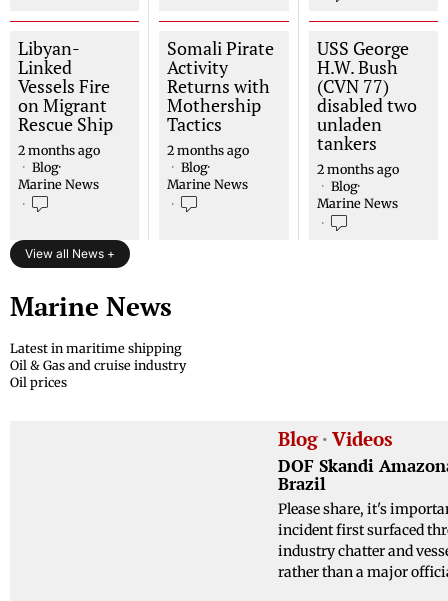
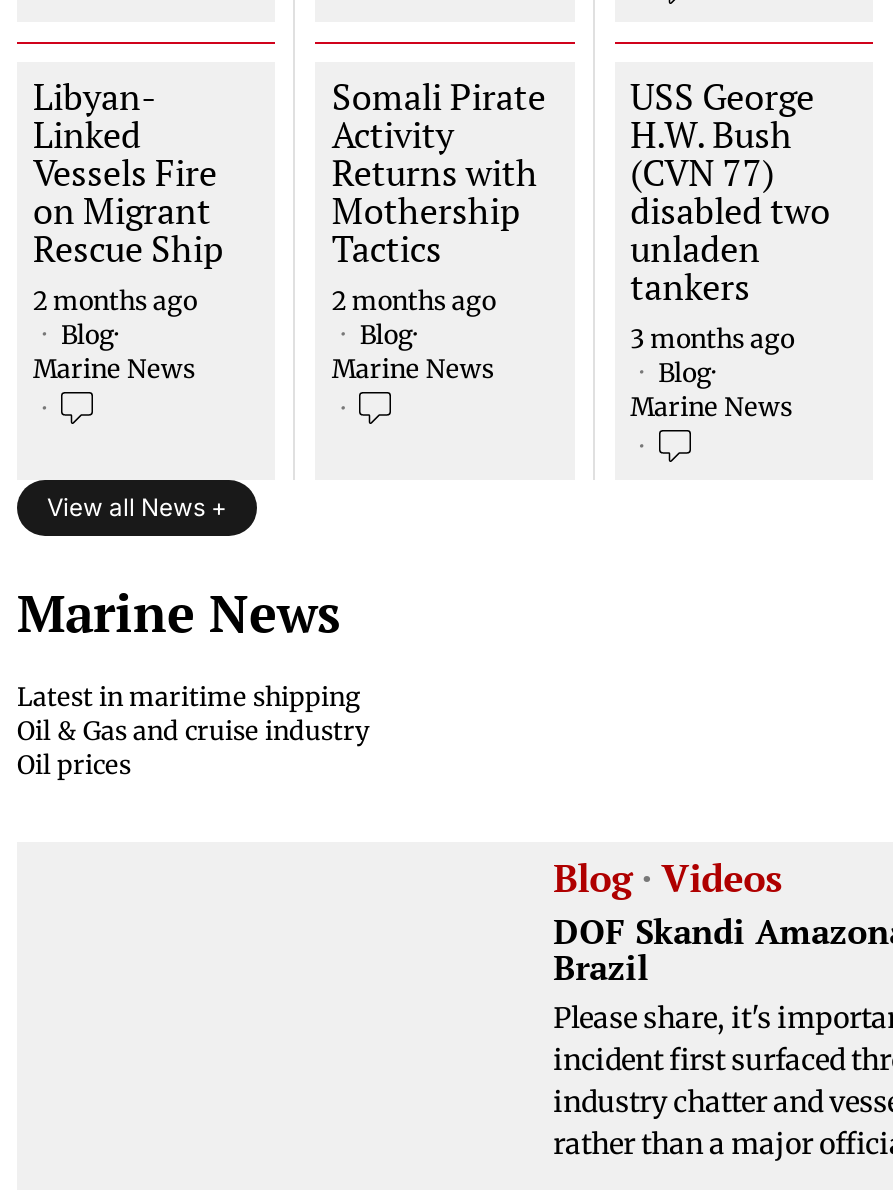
[317,162,399,177] 2 months ago -> [630,324,794,354] 3 months ago

